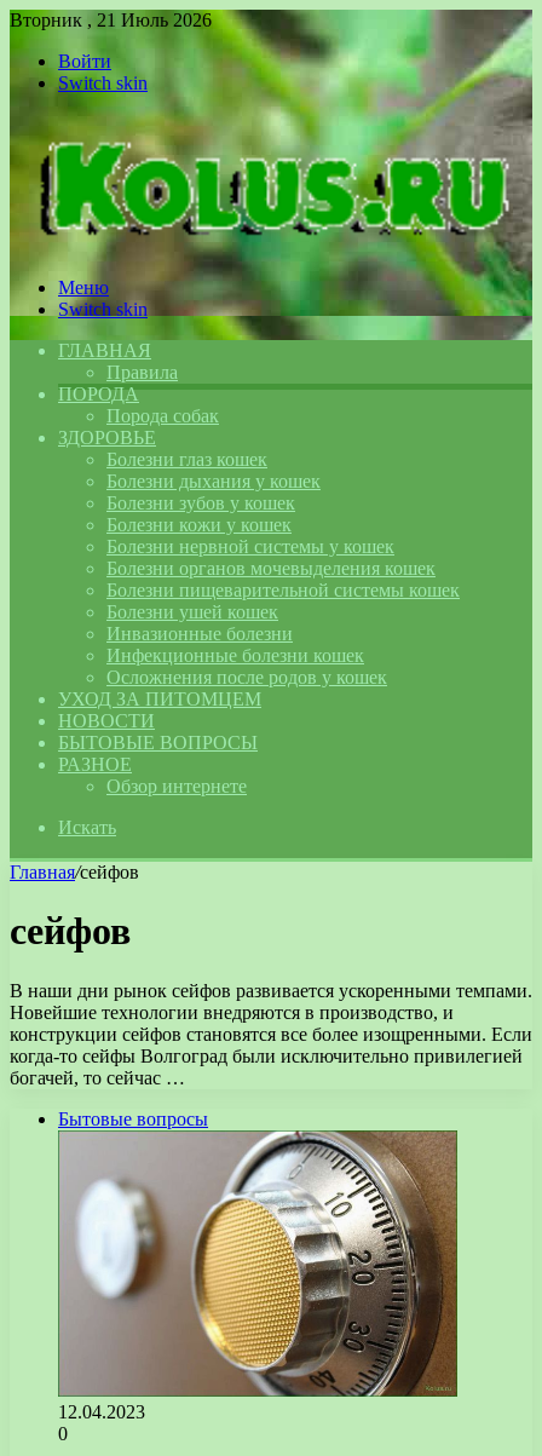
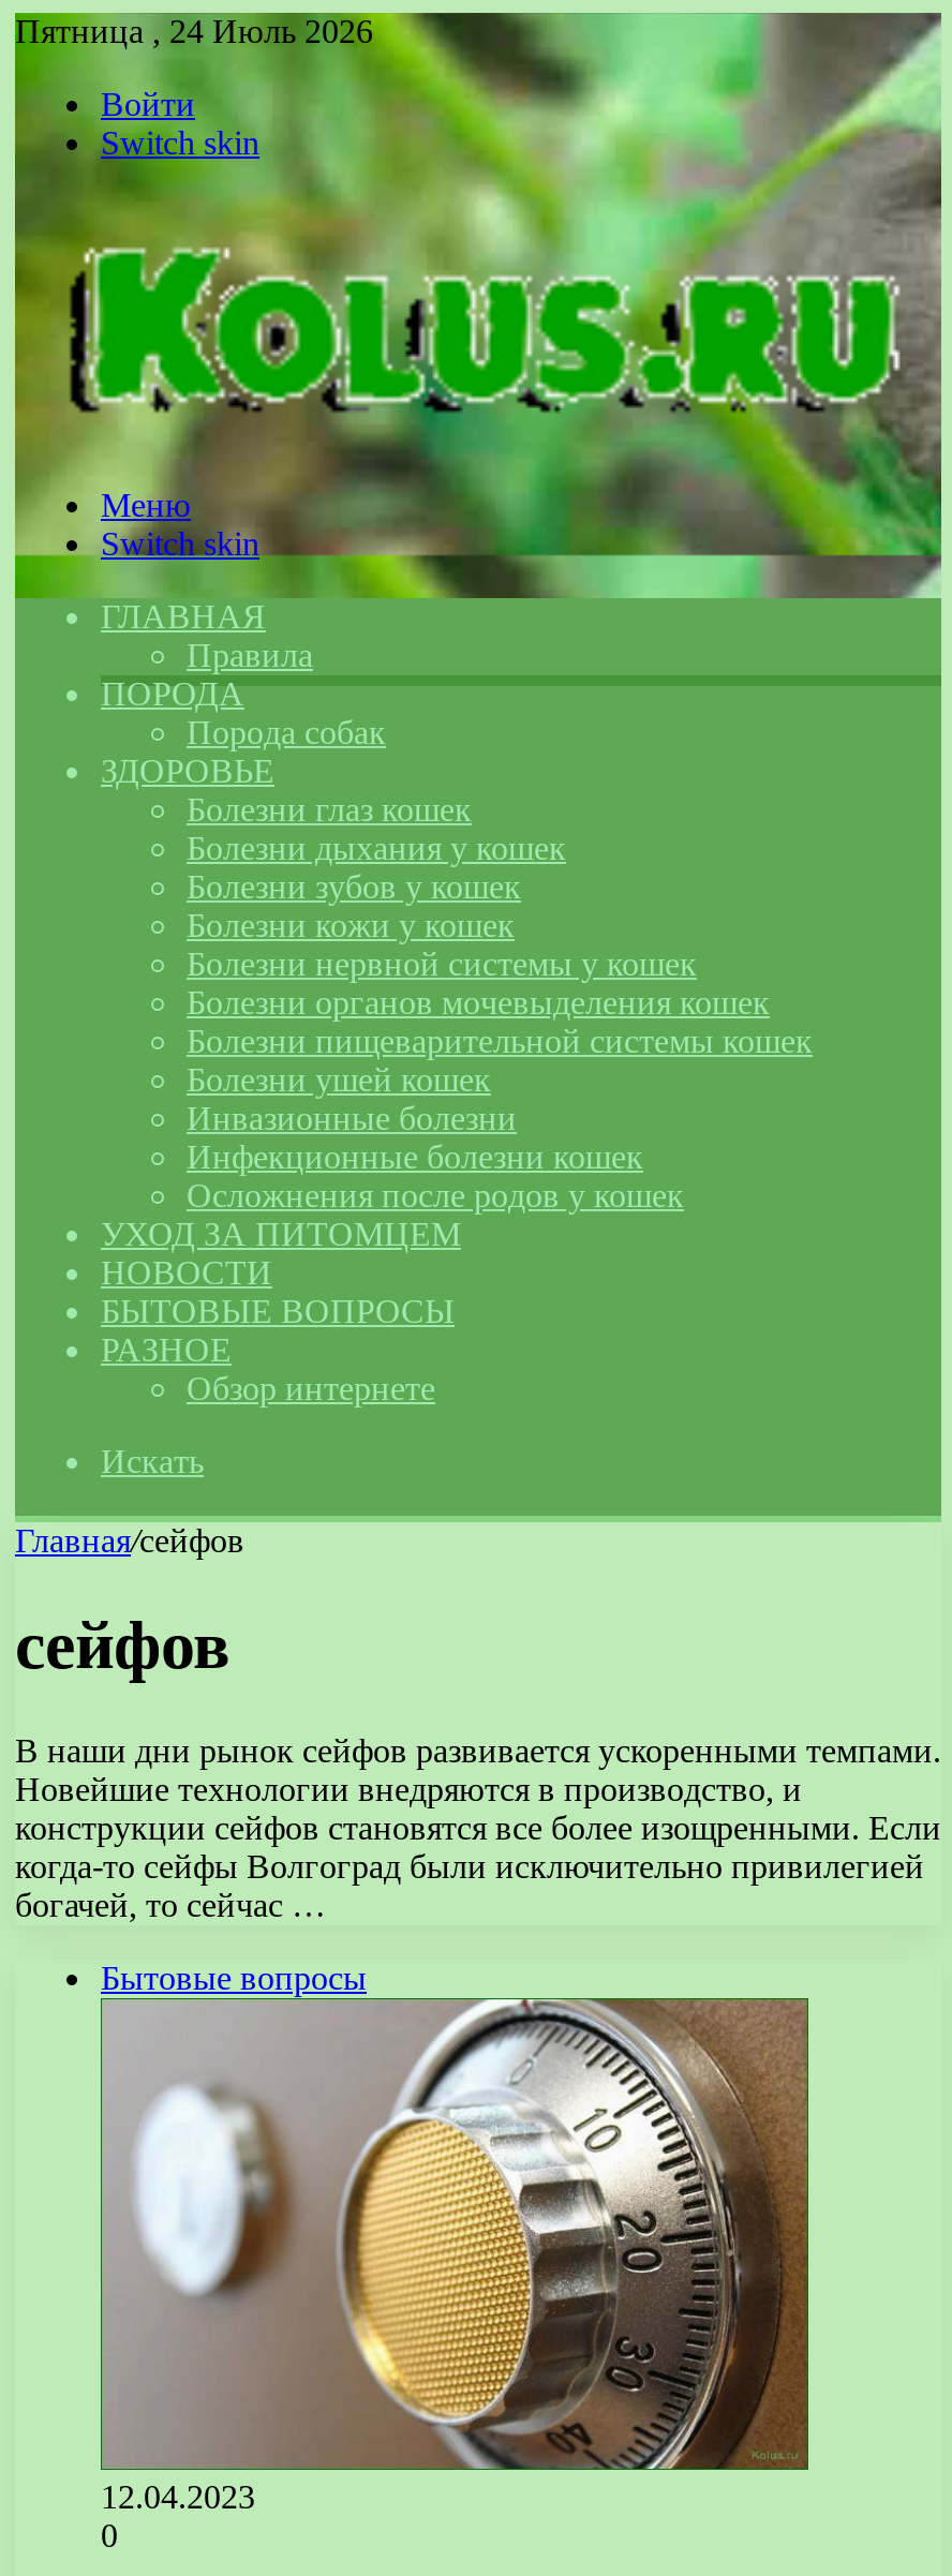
[10,10,212,30] Вторник , 21 Июль 2026 -> [15,13,373,49] Пятница , 24 Июль 2026

